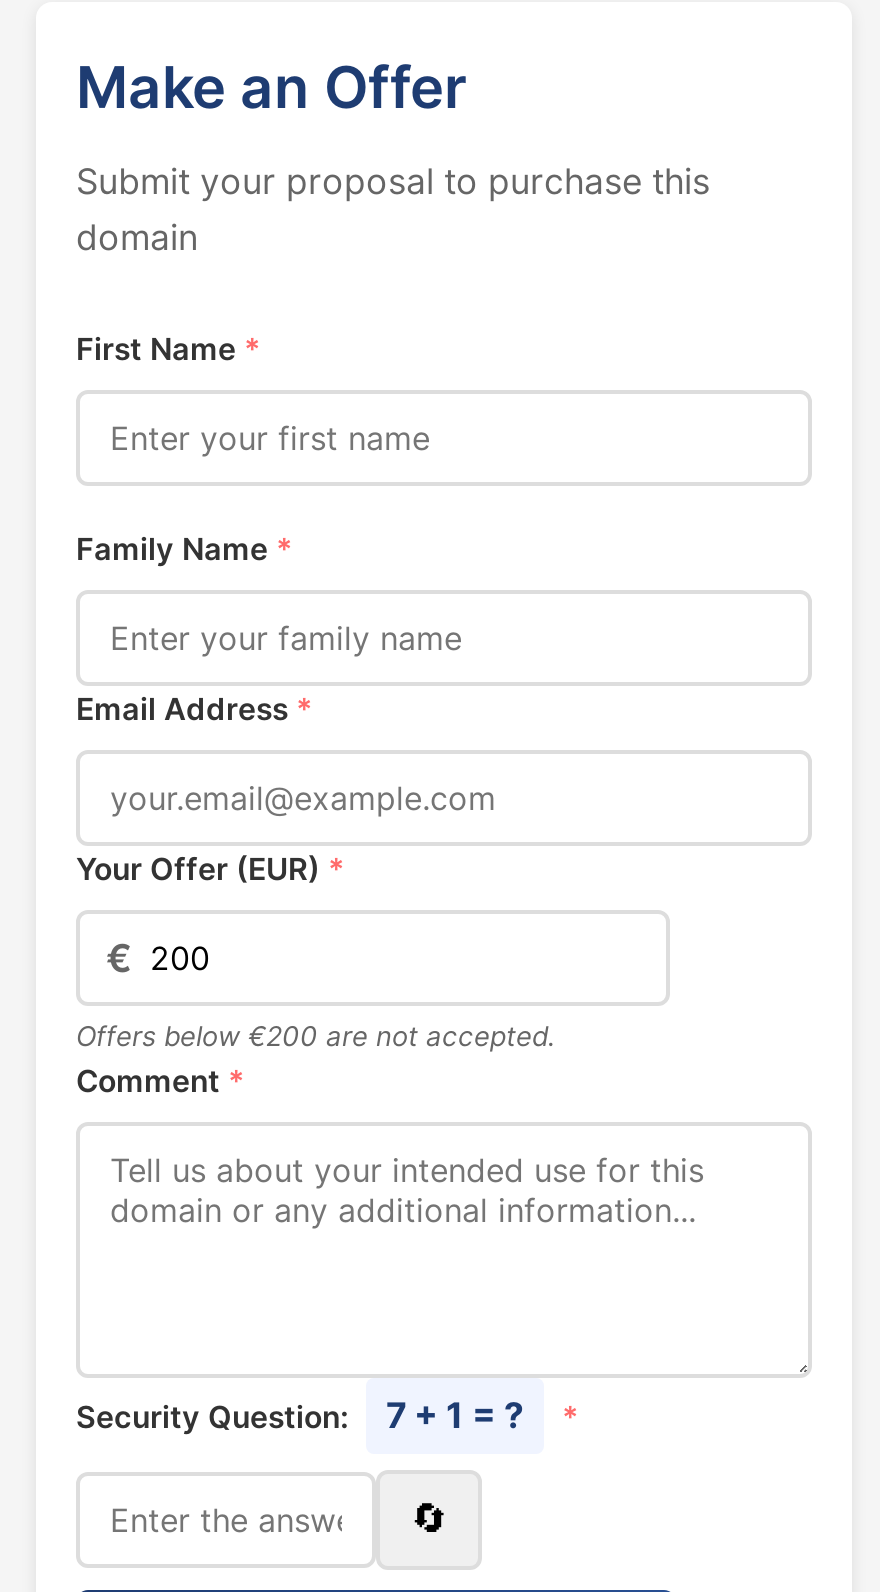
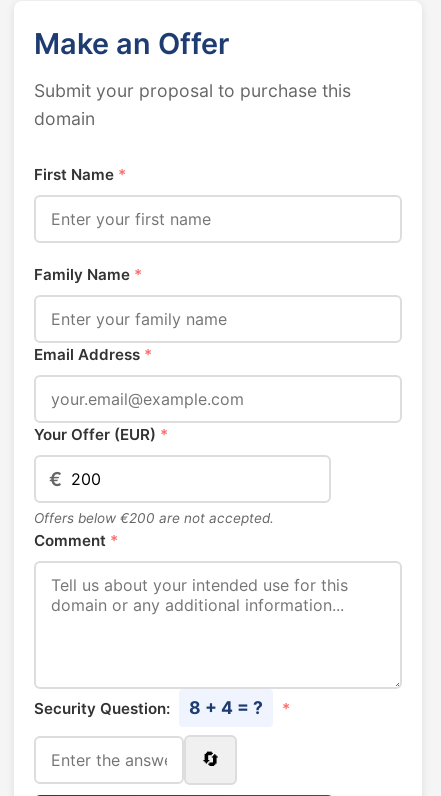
[386,1394,524,1436] 7 + 1 = ? -> [189,697,263,718] 8 + 4 = ?

